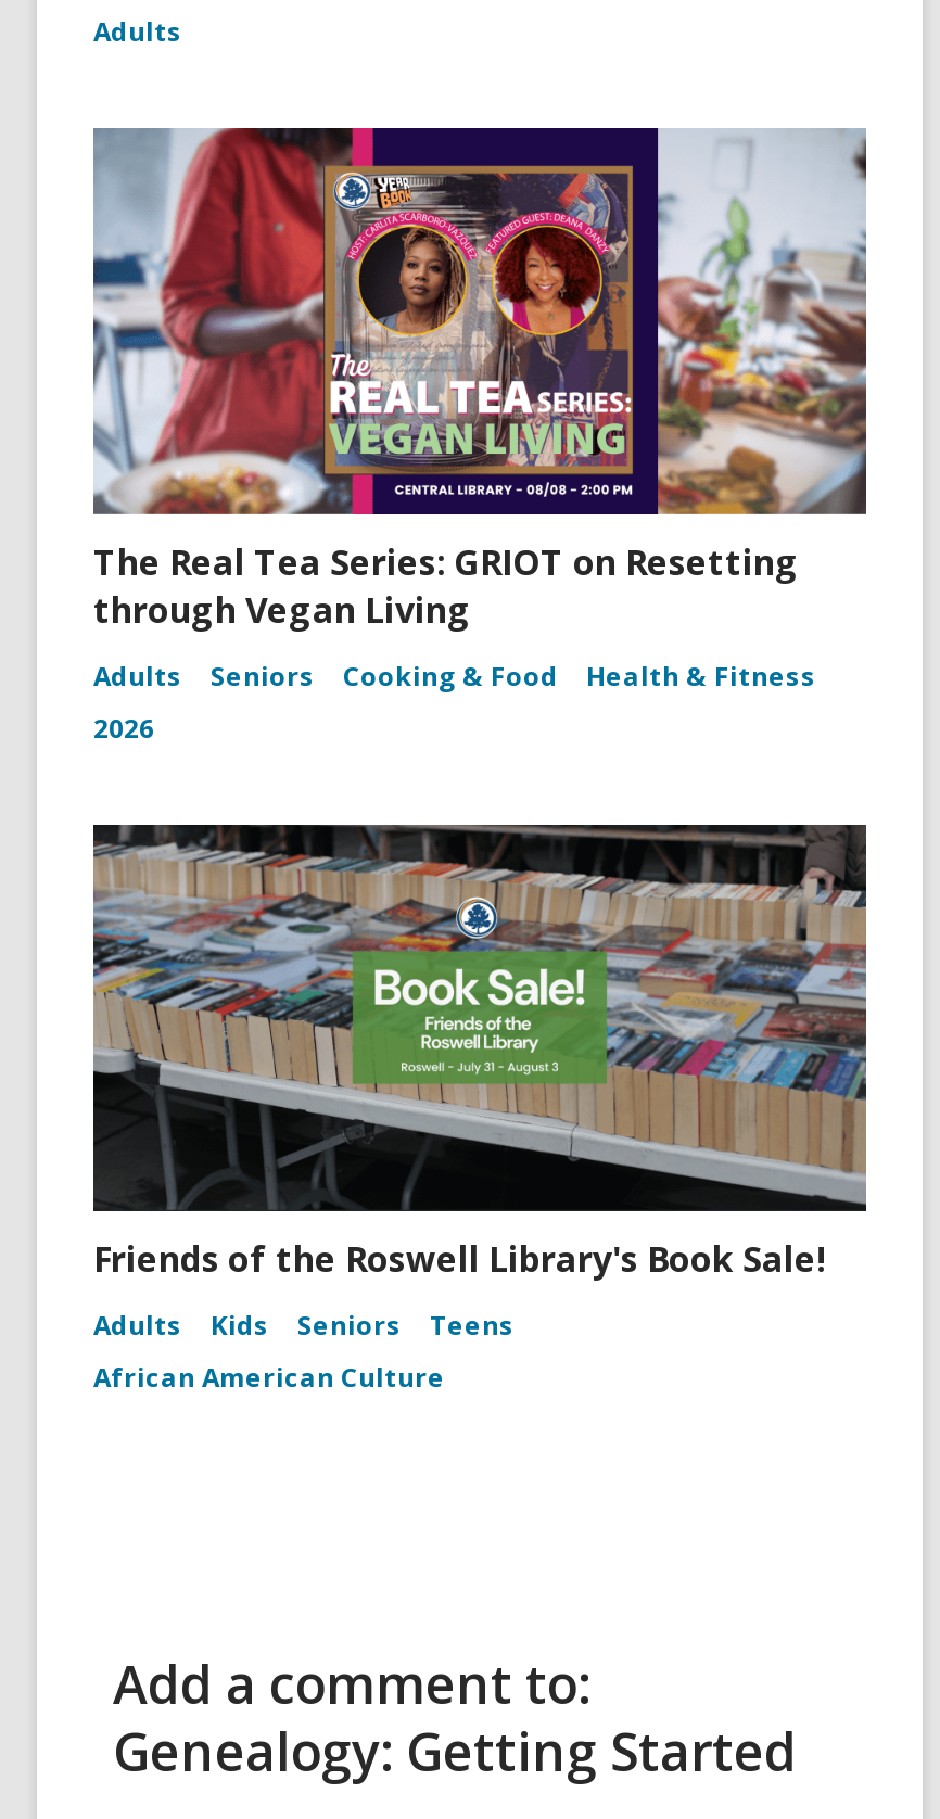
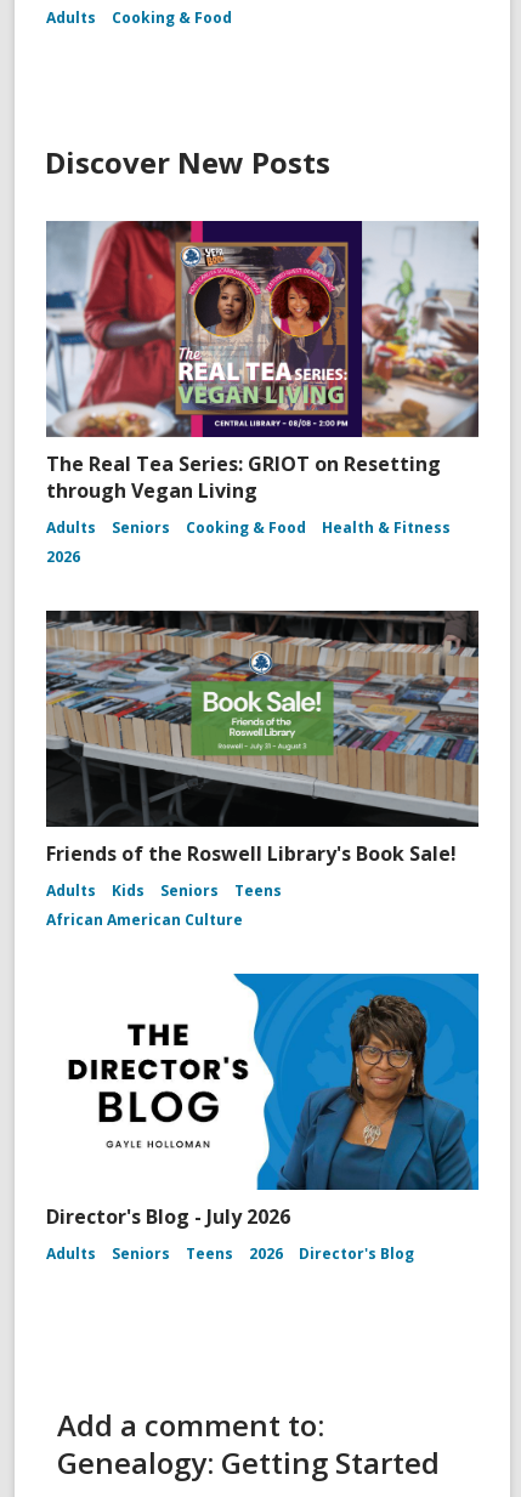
none -> [45,142,330,182] Discover New Posts
none -> [112,7,232,28] Cooking & Food
none -> [46,973,480,1264] [image] | Director's Blog - July 2026 | Adults | Seniors | Teens | 2026 | Director's Blog

